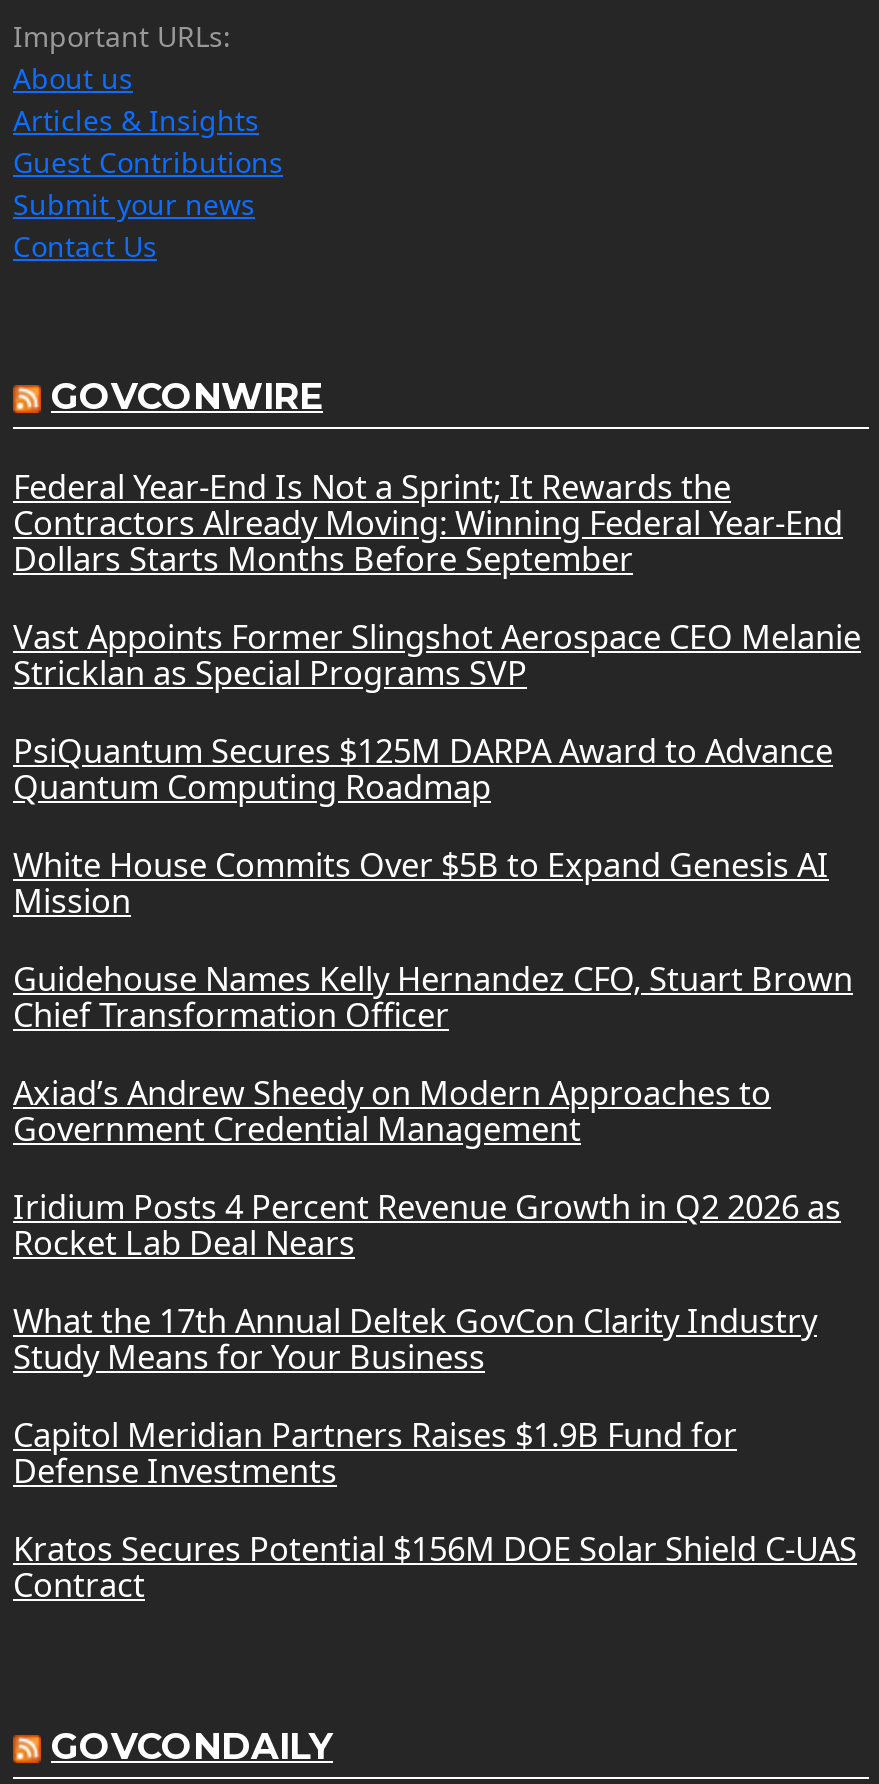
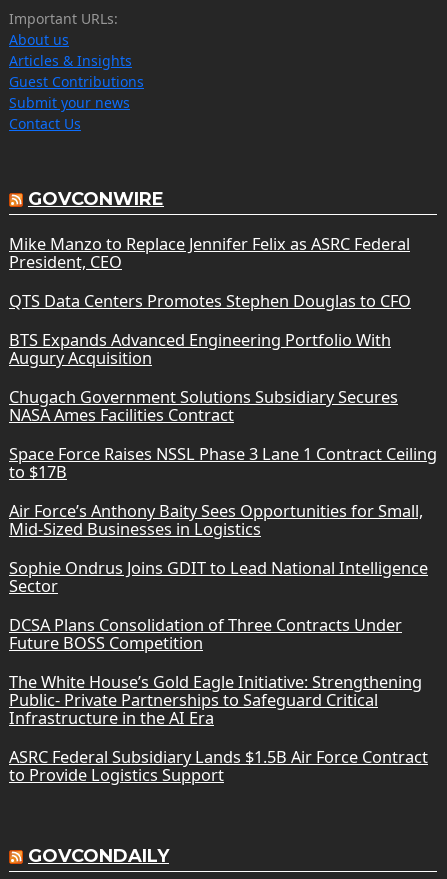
[13,465,843,581] Federal Year-End Is Not a Sprint; It Rewards the | Contractors Already Moving: Winning Federal Year-End | Dollars Starts Months Before September -> [9,233,410,273] Mike Manzo to Replace Jennifer Felix as ASRC Federal | President, CEO
[13,615,861,695] Vast Appoints Former Slingshot Aerospace CEO Melanie | Stricklan as Special Programs SVP -> [9,290,411,312] QTS Data Centers Promotes Stephen Douglas to CFO
[13,729,833,809] PsiQuantum Secures $125M DARPA Award to Advance | Quantum Computing Roadmap -> [9,329,391,369] BTS Expands Advanced Engineering Portfolio With | Augury Acquisition
[13,843,829,923] White House Commits Over $5B to Expand Genesis AI | Mission -> [9,386,398,426] Chugach Government Solutions Subsidiary Secures | NASA Ames Facilities Contract
[13,957,853,1037] Guidehouse Names Kelly Hernandez CFO, Stuart Brown | Chief Transformation Officer -> [9,443,437,483] Space Force Raises NSSL Phase 3 Lane 1 Contract Ceiling | to $17B
[13,1071,771,1151] Axiad’s Andrew Sheedy on Modern Approaches to | Government Credential Management -> [9,500,423,540] Air Force’s Anthony Baity Sees Opportunities for Small, | Mid-Sized Businesses in Logistics
[13,1185,841,1265] Iridium Posts 4 Percent Revenue Growth in Q2 2026 as | Rocket Lab Deal Nears -> [9,557,428,597] Sophie Ondrus Joins GDIT to Lead National Intelligence | Sector
[13,1299,817,1379] What the 17th Annual Deltek GovCon Clarity Industry | Study Means for Your Business -> [9,614,402,654] DCSA Plans Consolidation of Three Contracts Under | Future BOSS Competition
[13,1413,737,1493] Capitol Meridian Partners Raises $1.9B Fund for | Defense Investments -> [9,671,422,729] The White House’s Gold Eagle Initiative: Strengthening | Public- Private Partnerships to Safeguard Critical | Infrastructure in the AI Era
[13,1527,857,1607] Kratos Secures Potential $156M DOE Solar Shield C-UAS | Contract -> [9,746,428,786] ASRC Federal Subsidiary Lands $1.5B Air Force Contract | to Provide Logistics Support

